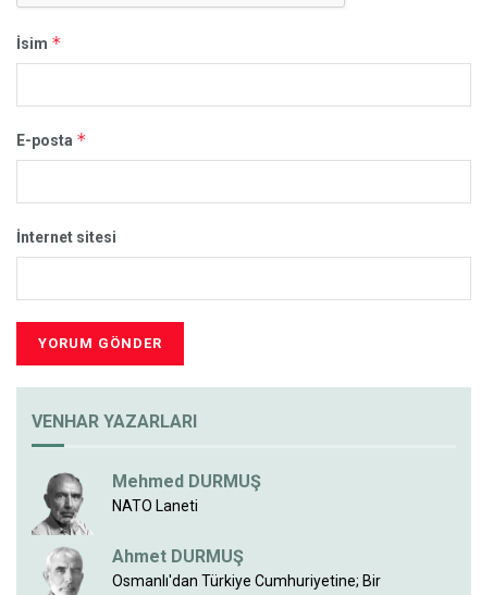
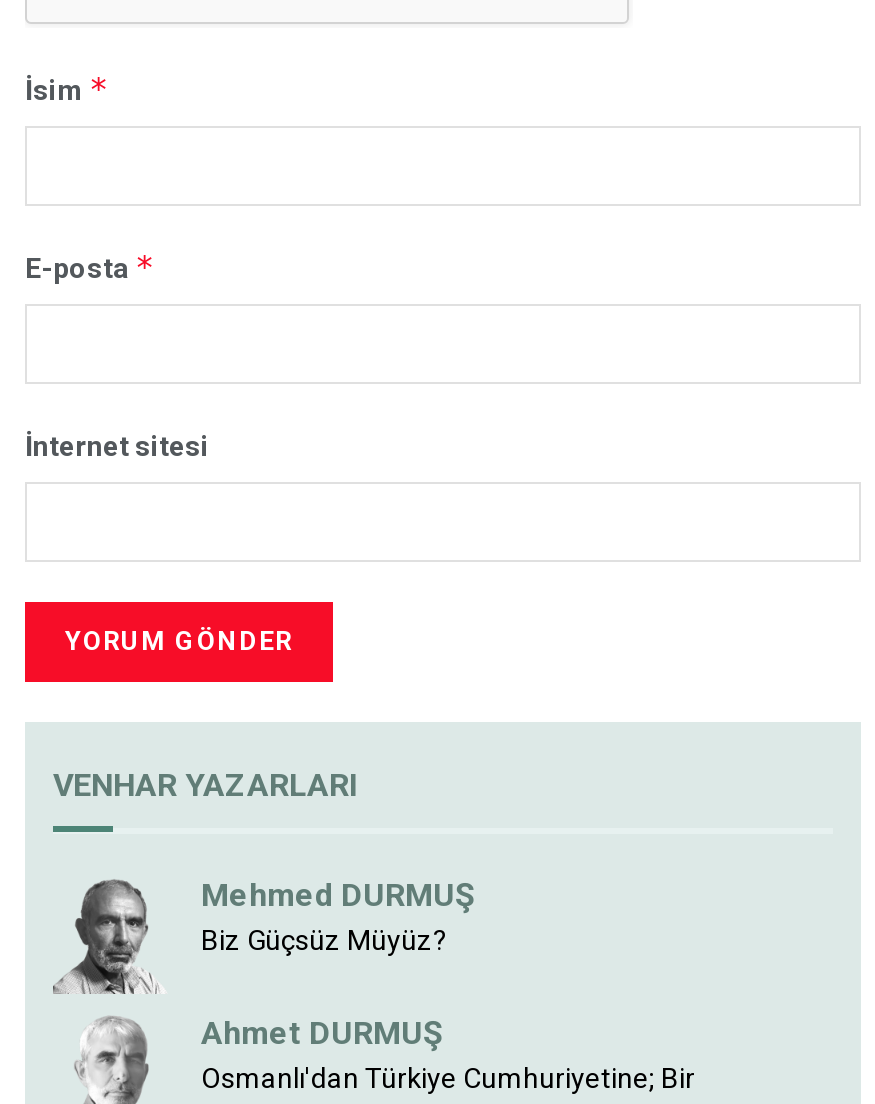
[112,497,198,515] NATO Laneti -> [201,925,447,957] Biz Güçsüz Müyüz?

